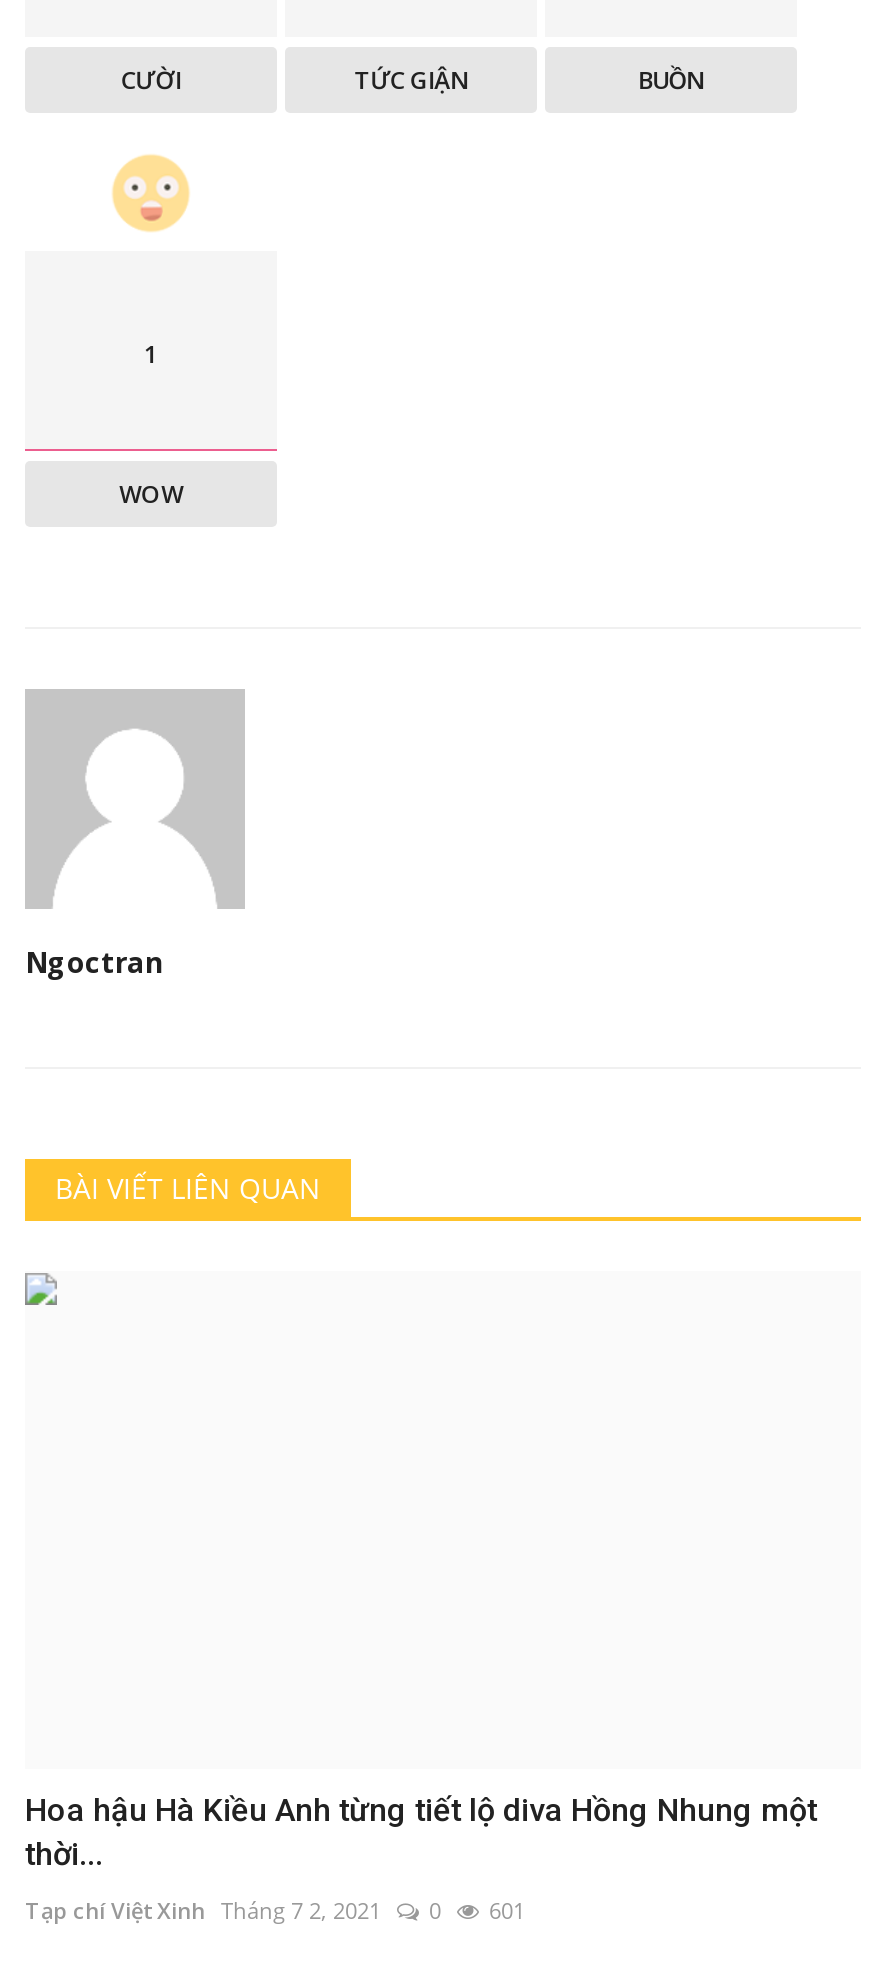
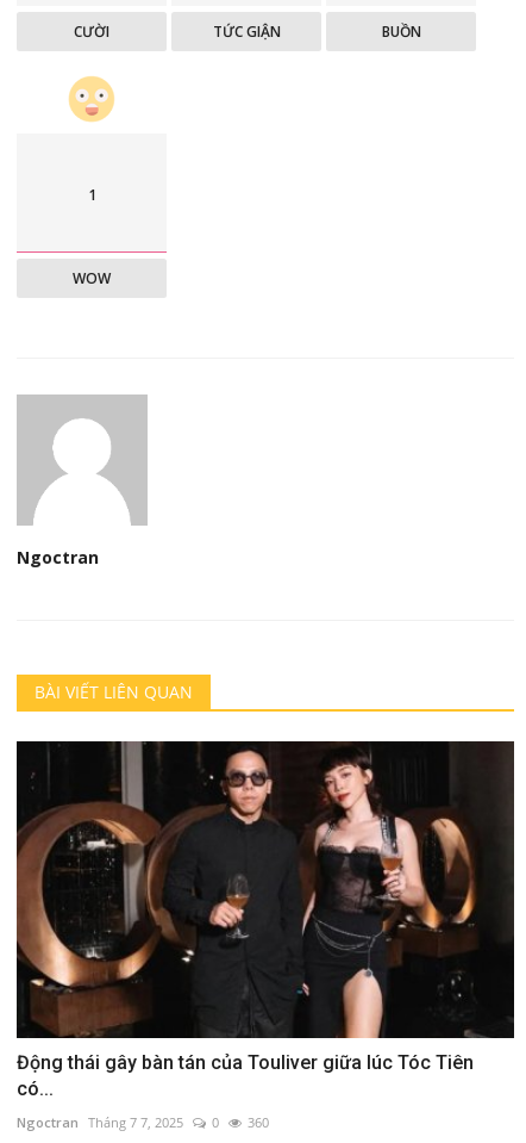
none -> [15,740,515,1039] [image]
[25,1791,817,1873] Hoa hậu Hà Kiều Anh từng tiết lộ diva Hồng Nhung một | thời... -> [17,1051,474,1100] Động thái gây bàn tán của Touliver giữa lúc Tóc Tiên | có...
[25,1895,381,1925] Tạp chí Việt Xinh Tháng 7 2, 2021 -> [17,1113,183,1131] Ngoctran Tháng 7 7, 2025
[489,1895,525,1925] 601 -> [248,1113,269,1131] 360

